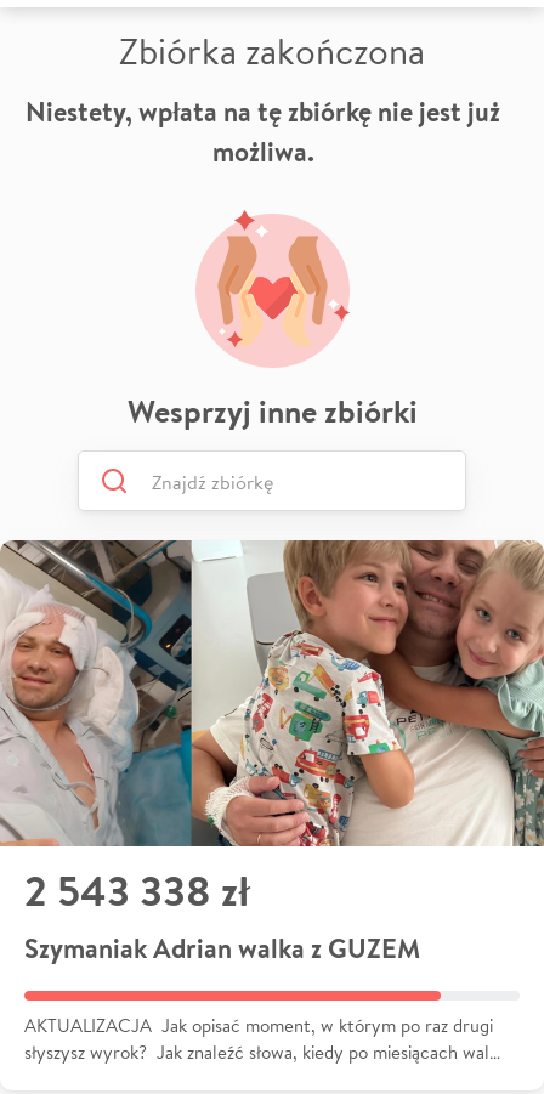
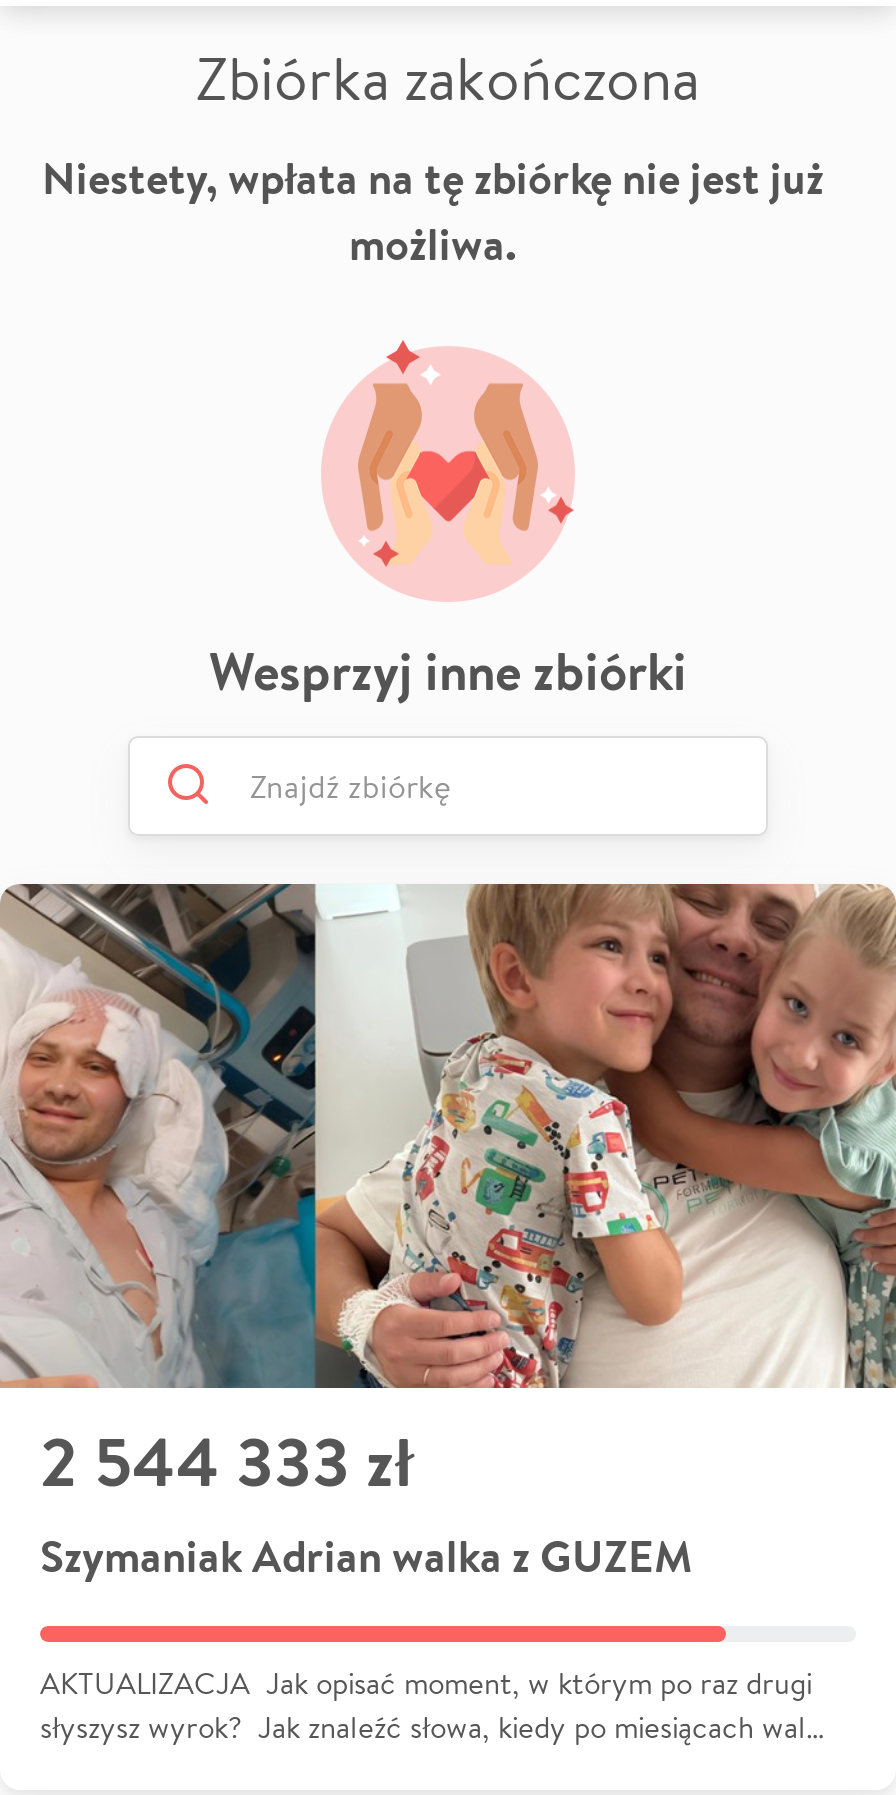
[24,862,250,919] 2 543 338 zł -> [40,1413,414,1507] 2 544 333 zł

